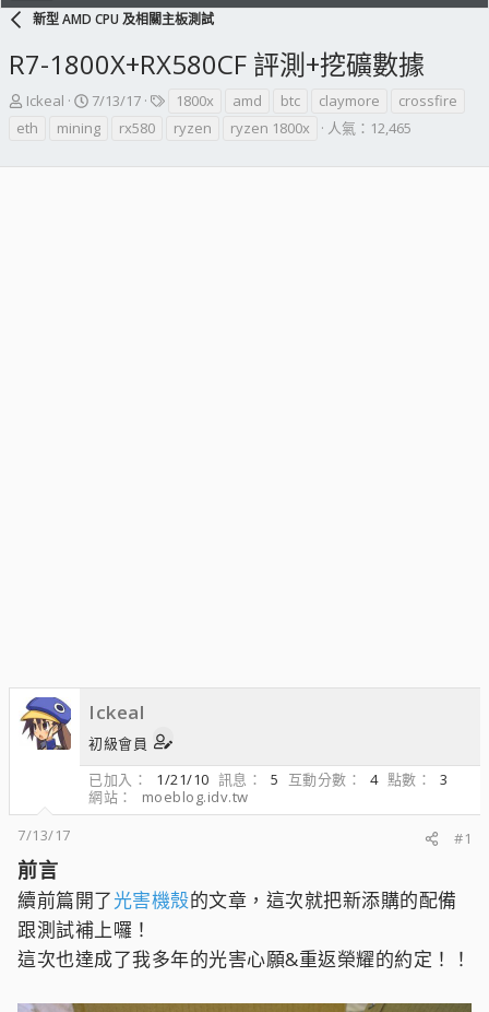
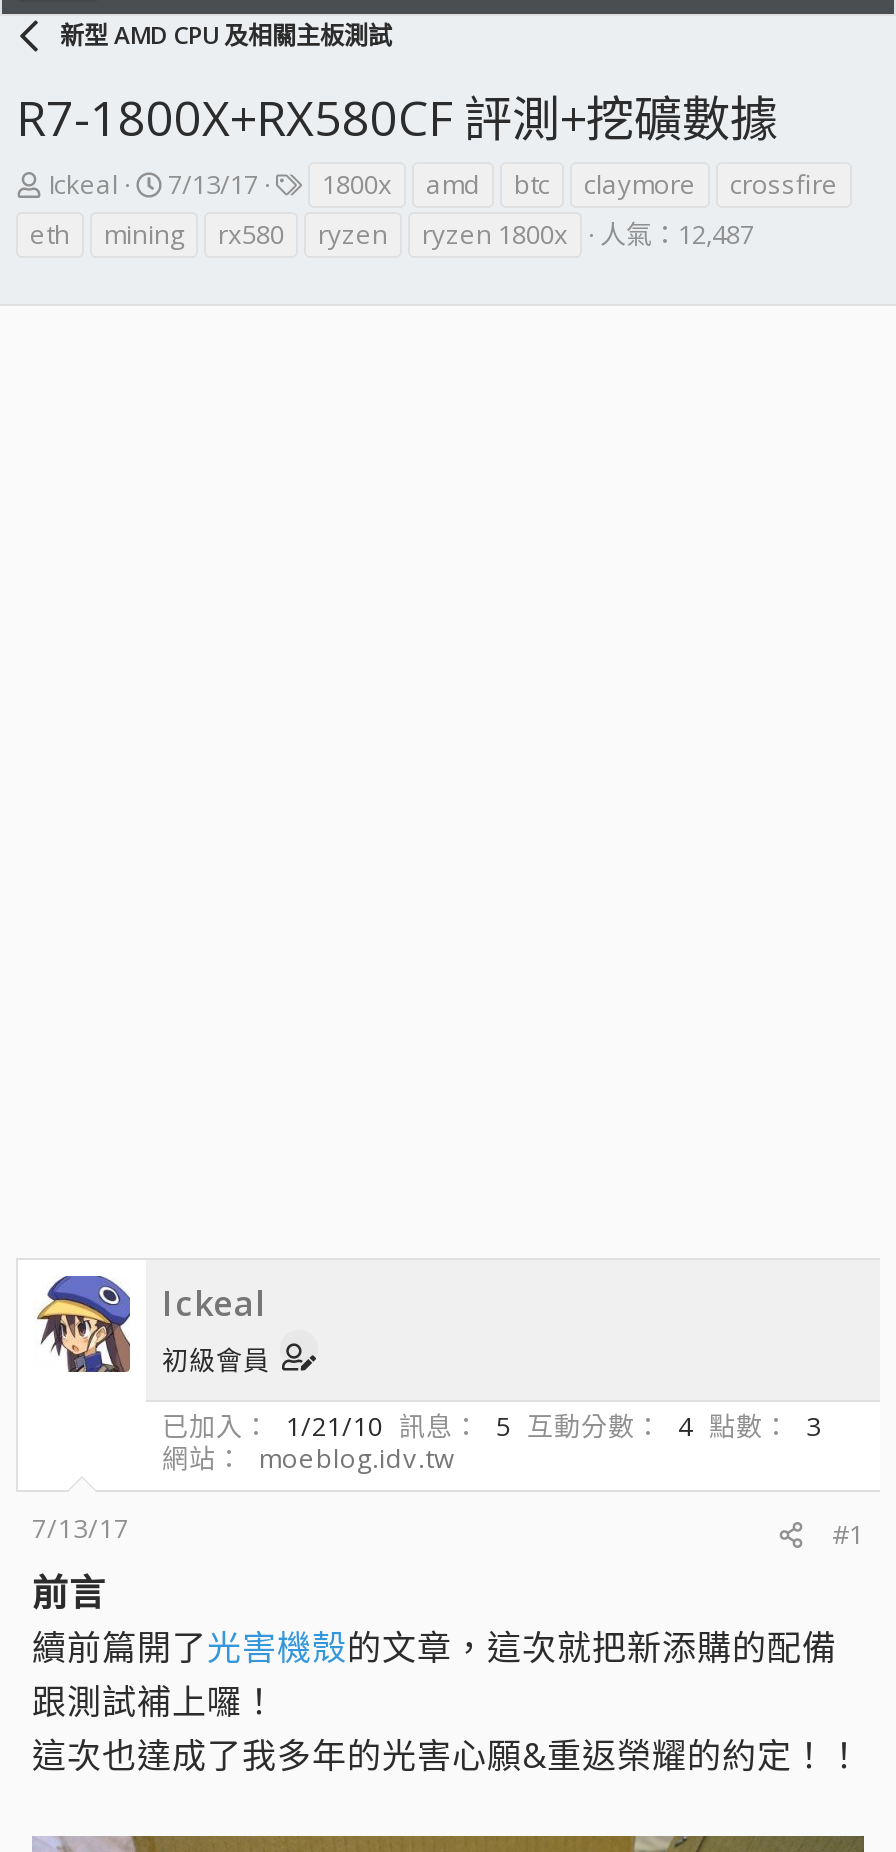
[327,118,412,138] 人氣：12,465 -> [600,216,754,252] 人氣：12,487

